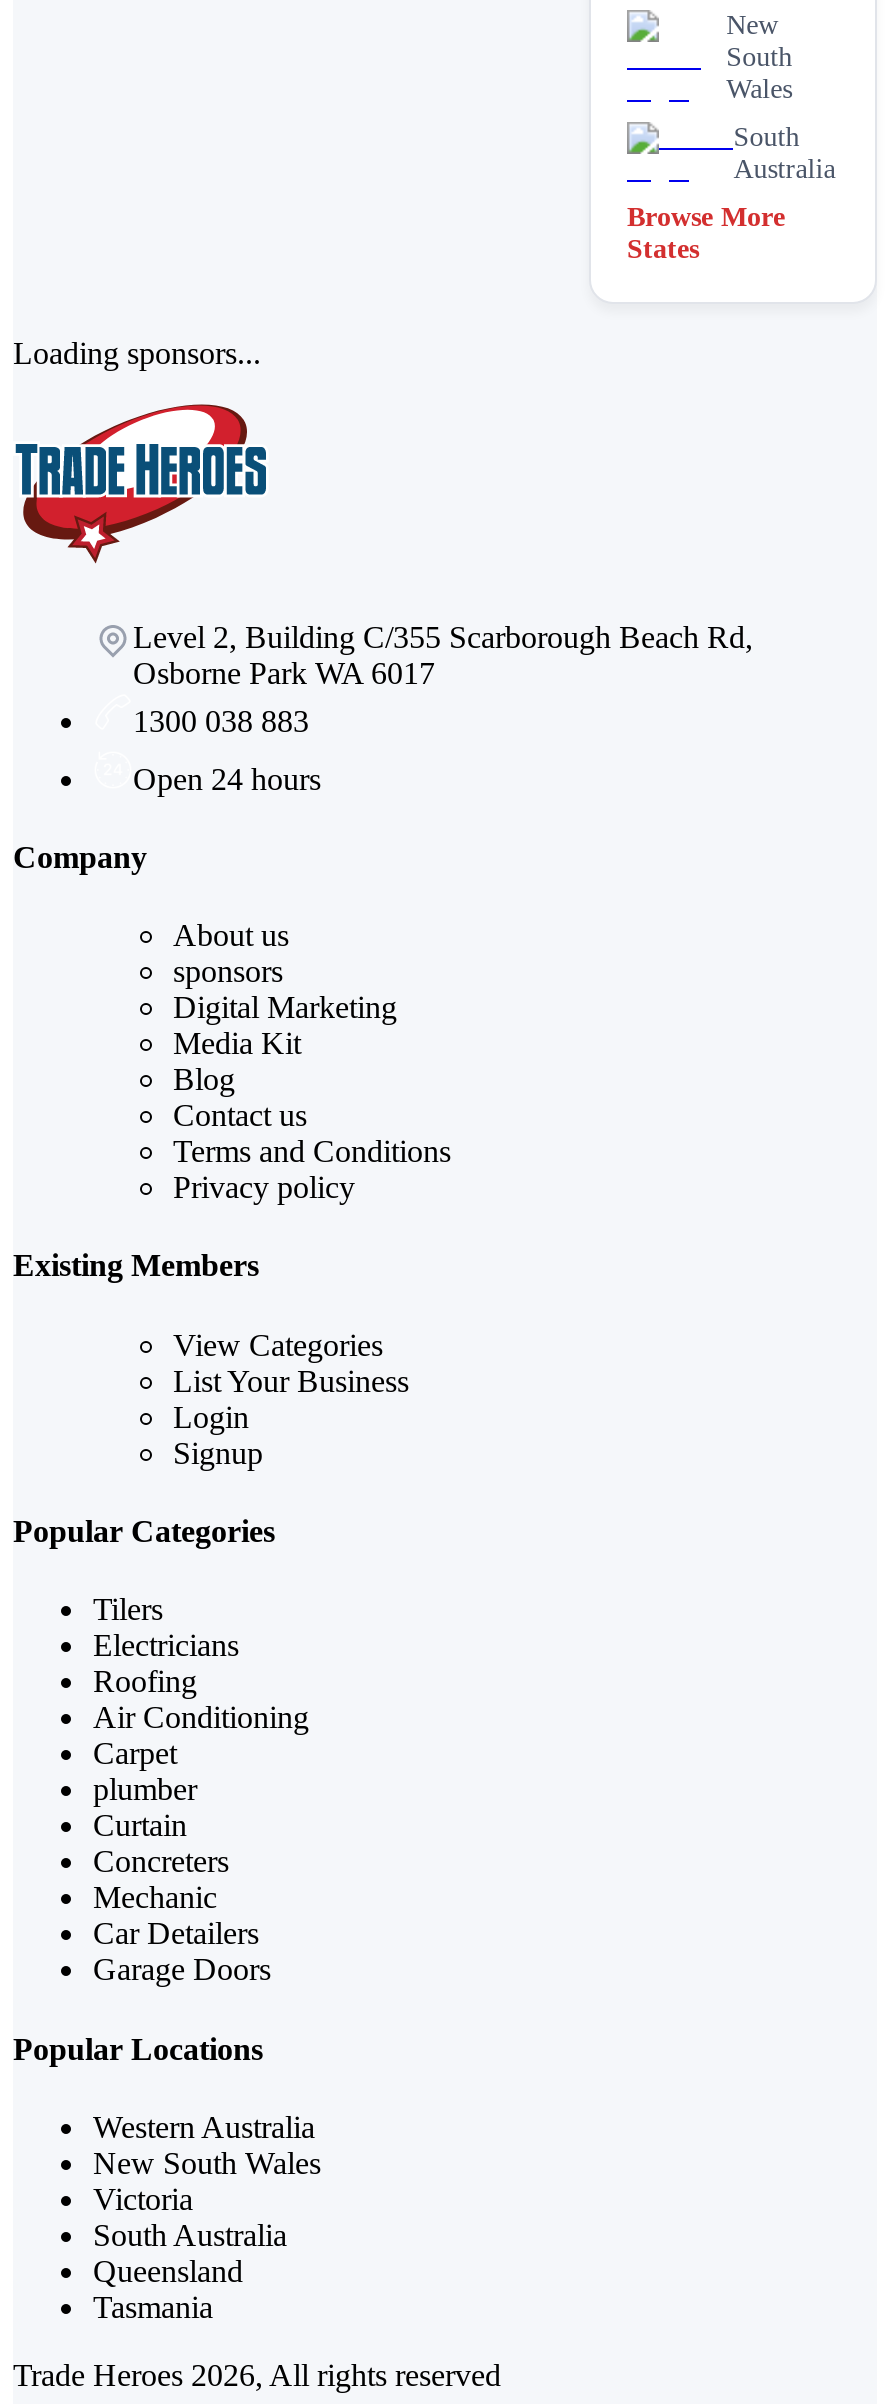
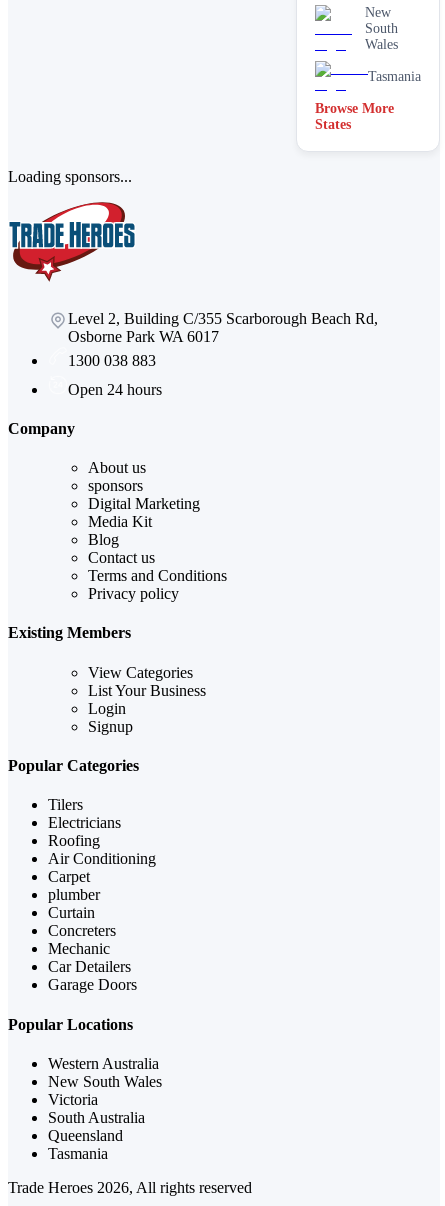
[734,121,836,183] South | Australia -> [368,69,421,84] Tasmania

